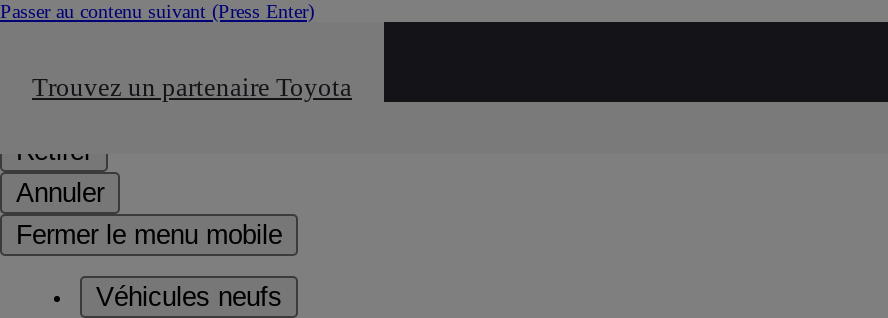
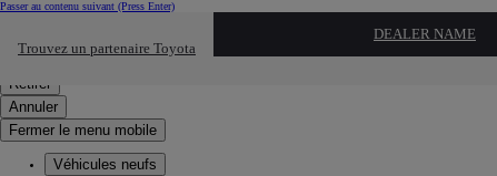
none -> [374,25,476,42] DEALER NAME

